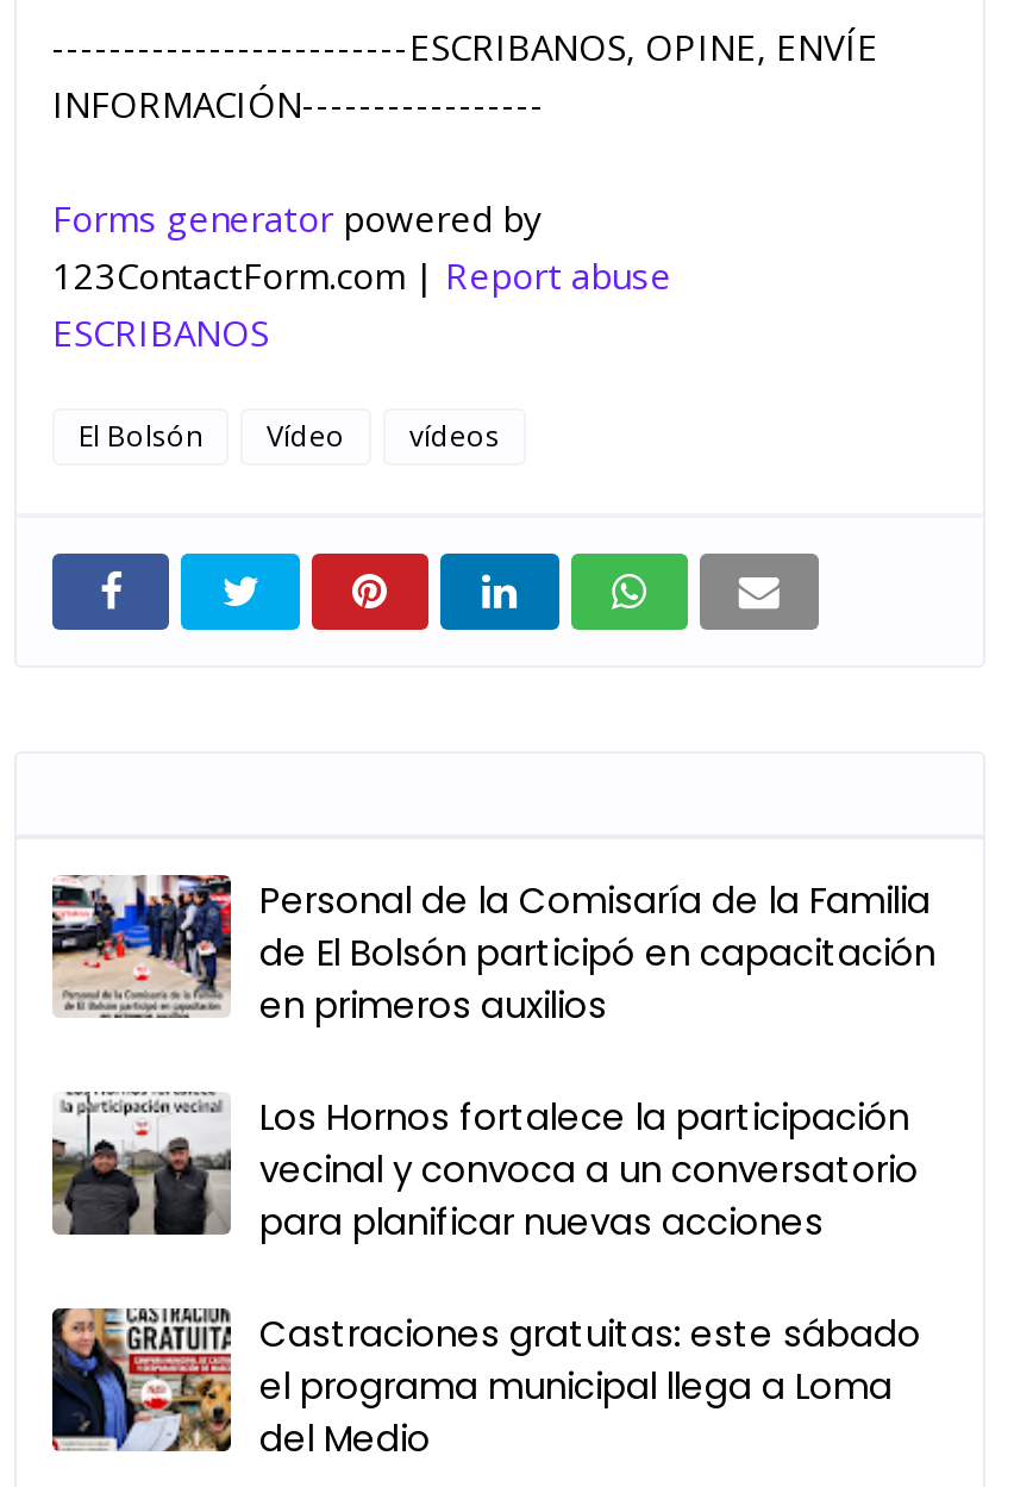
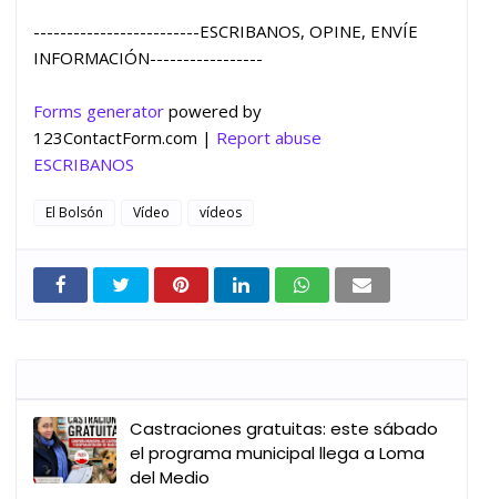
[50,875,935,1246] [image] | Personal de la Comisaría de la Familia | de El Bolsón participó en capacitación | en primeros auxilios | Los Hornos fortalece la participación | vecinal y convoca a un conversatorio | para planificar nuevas acciones -> none
[50,1089,226,1237] [image] -> none

